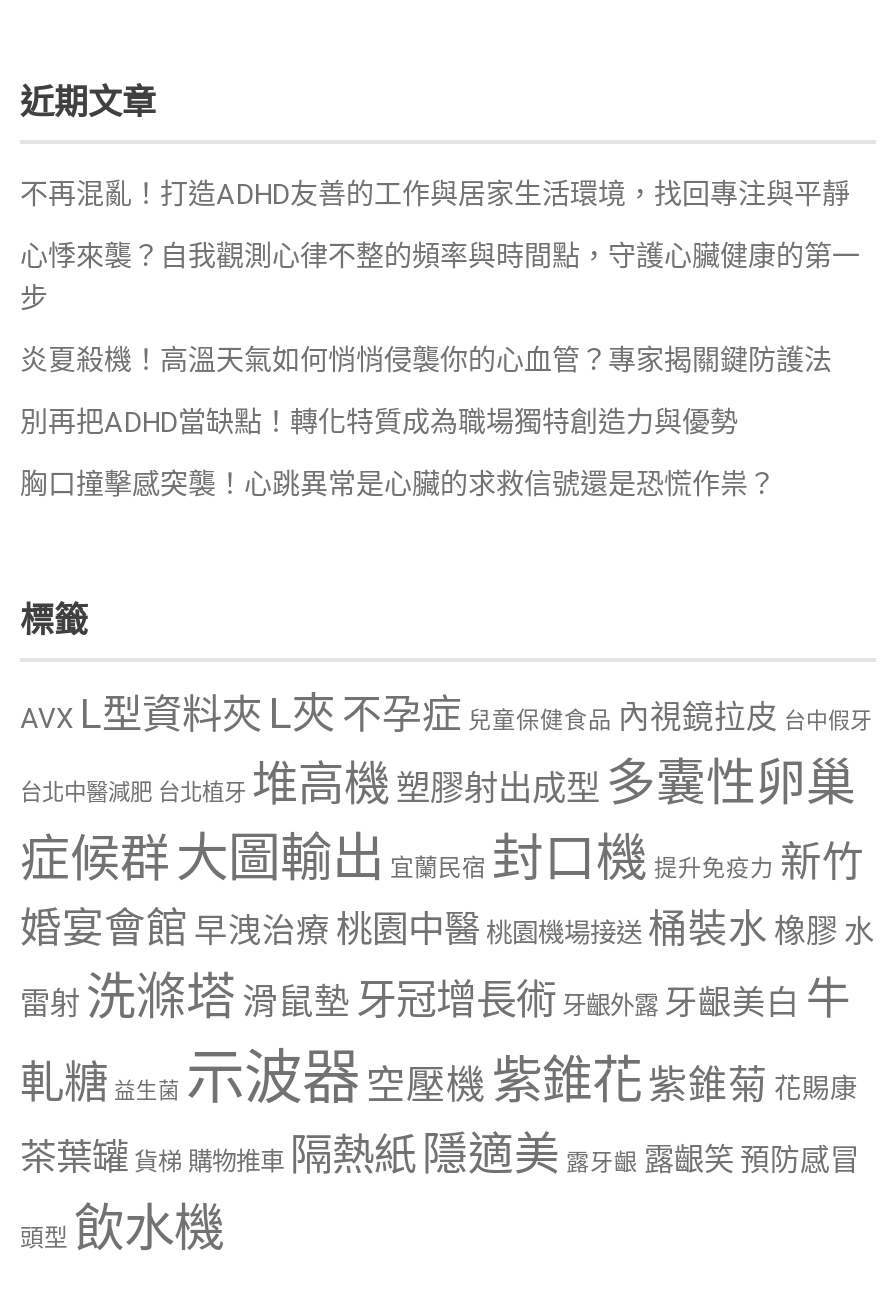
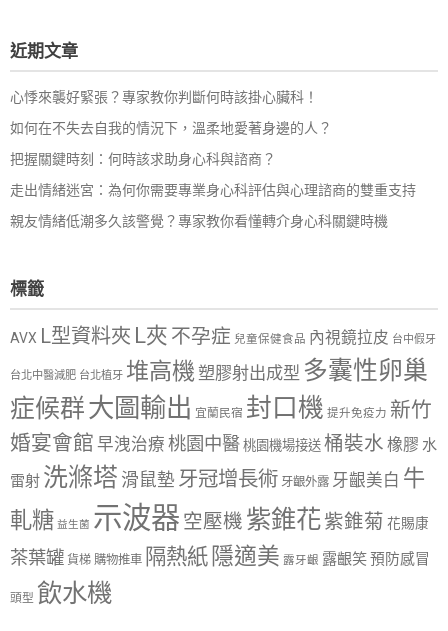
[20,177,850,209] 不再混亂！打造ADHD友善的工作與居家生活環境，找回專注與平靜 -> [10,88,318,104] 心悸來襲好緊張？專家教你判斷何時該掛心臟科！
[20,239,860,313] 心悸來襲？自我觀測心律不整的頻率與時間點，守護心臟健康的第一 | 步 -> [10,119,332,135] 如何在不失去自我的情況下，溫柔地愛著身邊的人？
[20,343,832,375] 炎夏殺機！高溫天氣如何悄悄侵襲你的心血管？專家揭關鍵防護法 -> [10,150,276,166] 把握關鍵時刻：何時該求助身心科與諮商？
[20,405,738,437] 別再把ADHD當缺點！轉化特質成為職場獨特創造力與優勢 -> [10,181,416,197] 走出情緒迷宮：為何你需要專業身心科評估與心理諮商的雙重支持
[20,467,776,499] 胸口撞擊感突襲！心跳異常是心臟的求救信號還是恐慌作祟？ -> [10,212,388,228] 親友情緒低潮多久該警覺？專家教你看懂轉介身心科關鍵時機

